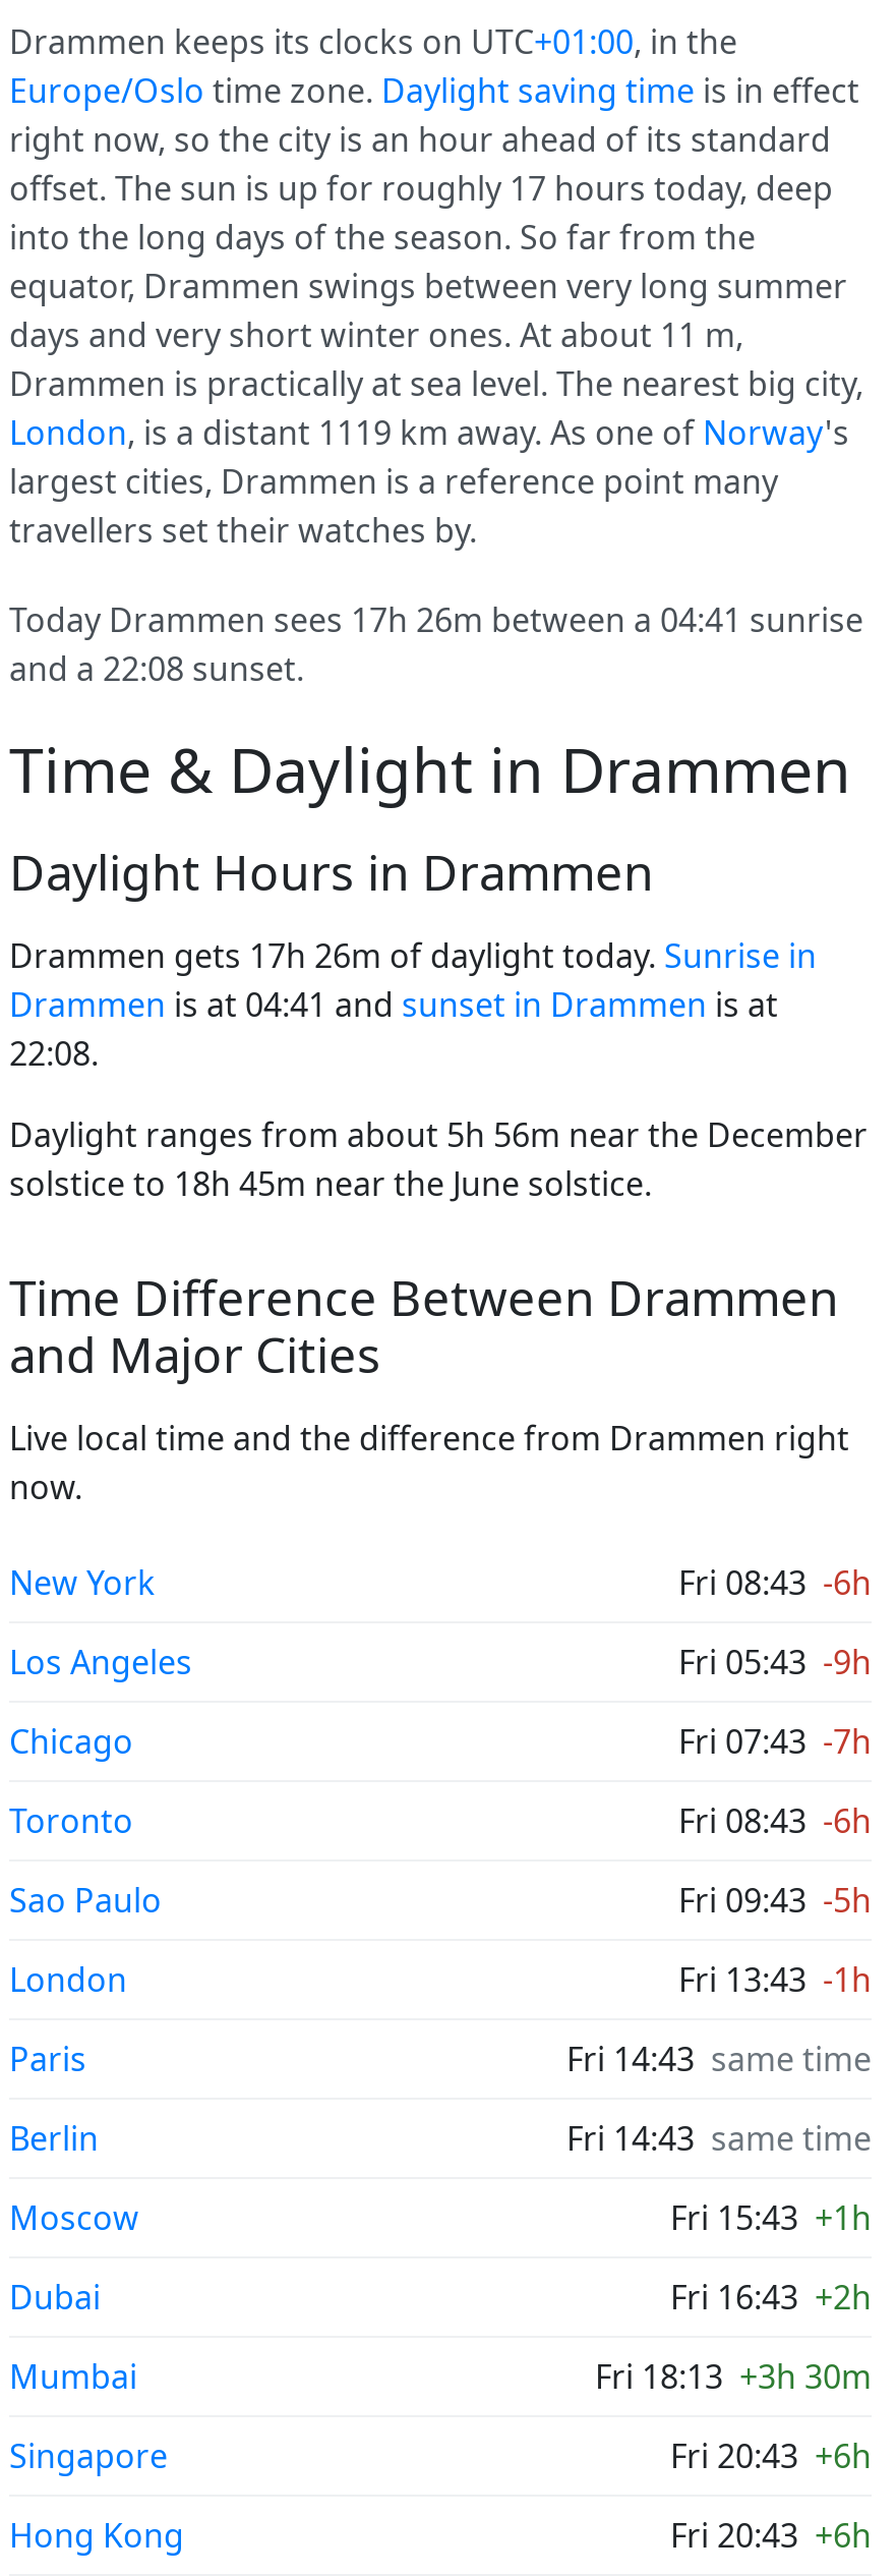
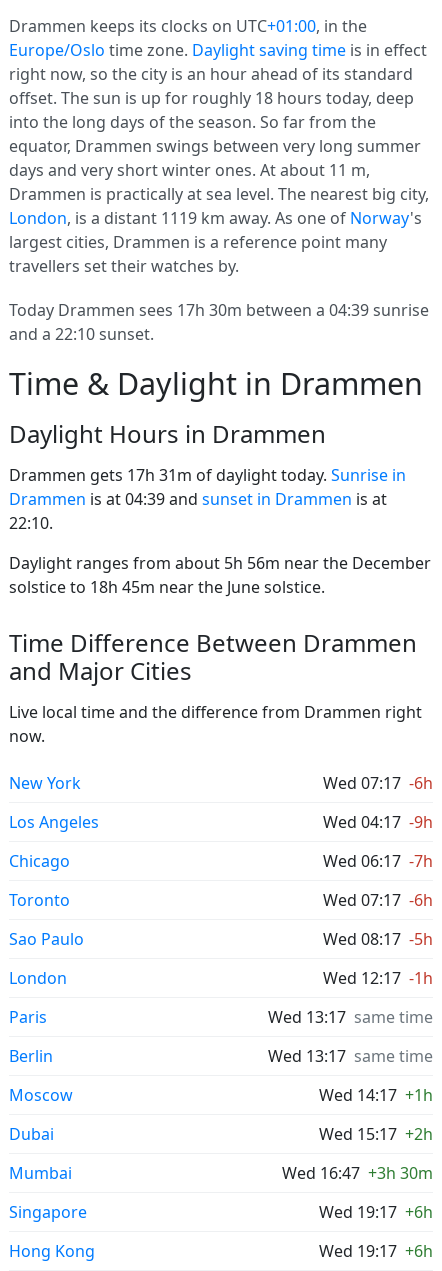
[9,165,833,210] offset. The sun is up for roughly 17 hours today, deep -> [9,87,414,109] offset. The sun is up for roughly 18 hours today, deep
[9,597,863,641] Today Drammen sees 17h 26m between a 04:41 sunrise -> [9,299,429,321] Today Drammen sees 17h 30m between a 04:39 sunrise
[9,645,304,690] and a 22:08 sunset. -> [9,323,154,345] and a 22:10 sunset.
[9,932,817,977] Drammen gets 17h 26m of daylight today. Sunrise in -> [9,464,406,486] Drammen gets 17h 31m of daylight today. Sunrise in
[9,981,778,1026] Drammen is at 04:41 and sunset in Drammen is at -> [9,488,387,510] Drammen is at 04:39 and sunset in Drammen is at
[9,1030,99,1075] 22:08. -> [9,512,53,534] 22:10.
[678,1559,872,1604] Fri 08:43 -6h -> [323,772,433,794] Wed 07:17 -6h
[678,1639,872,1684] Fri 05:43 -9h -> [323,811,433,833] Wed 04:17 -9h
[678,1718,872,1763] Fri 07:43 -7h -> [323,850,433,872] Wed 06:17 -7h
[678,1798,872,1842] Fri 08:43 -6h -> [323,889,433,911] Wed 07:17 -6h
[678,1877,872,1922] Fri 09:43 -5h -> [323,928,433,950] Wed 08:17 -5h
[678,1956,872,2001] Fri 13:43 -1h -> [323,967,433,989] Wed 12:17 -1h
[566,2036,872,2081] Fri 14:43 same time -> [268,1006,433,1028] Wed 13:17 same time
[566,2115,872,2160] Fri 14:43 same time -> [268,1045,433,1067] Wed 13:17 same time
[670,2195,872,2239] Fri 15:43 +1h -> [319,1084,433,1106] Wed 14:17 +1h
[670,2274,872,2319] Fri 16:43 +2h -> [319,1123,433,1145] Wed 15:17 +2h
[595,2353,872,2398] Fri 18:13 +3h 30m -> [282,1162,433,1184] Wed 16:47 +3h 30m
[670,2433,872,2477] Fri 20:43 +6h -> [319,1201,433,1223] Wed 19:17 +6h
[670,2512,872,2557] Fri 20:43 +6h -> [319,1240,433,1262] Wed 19:17 +6h

